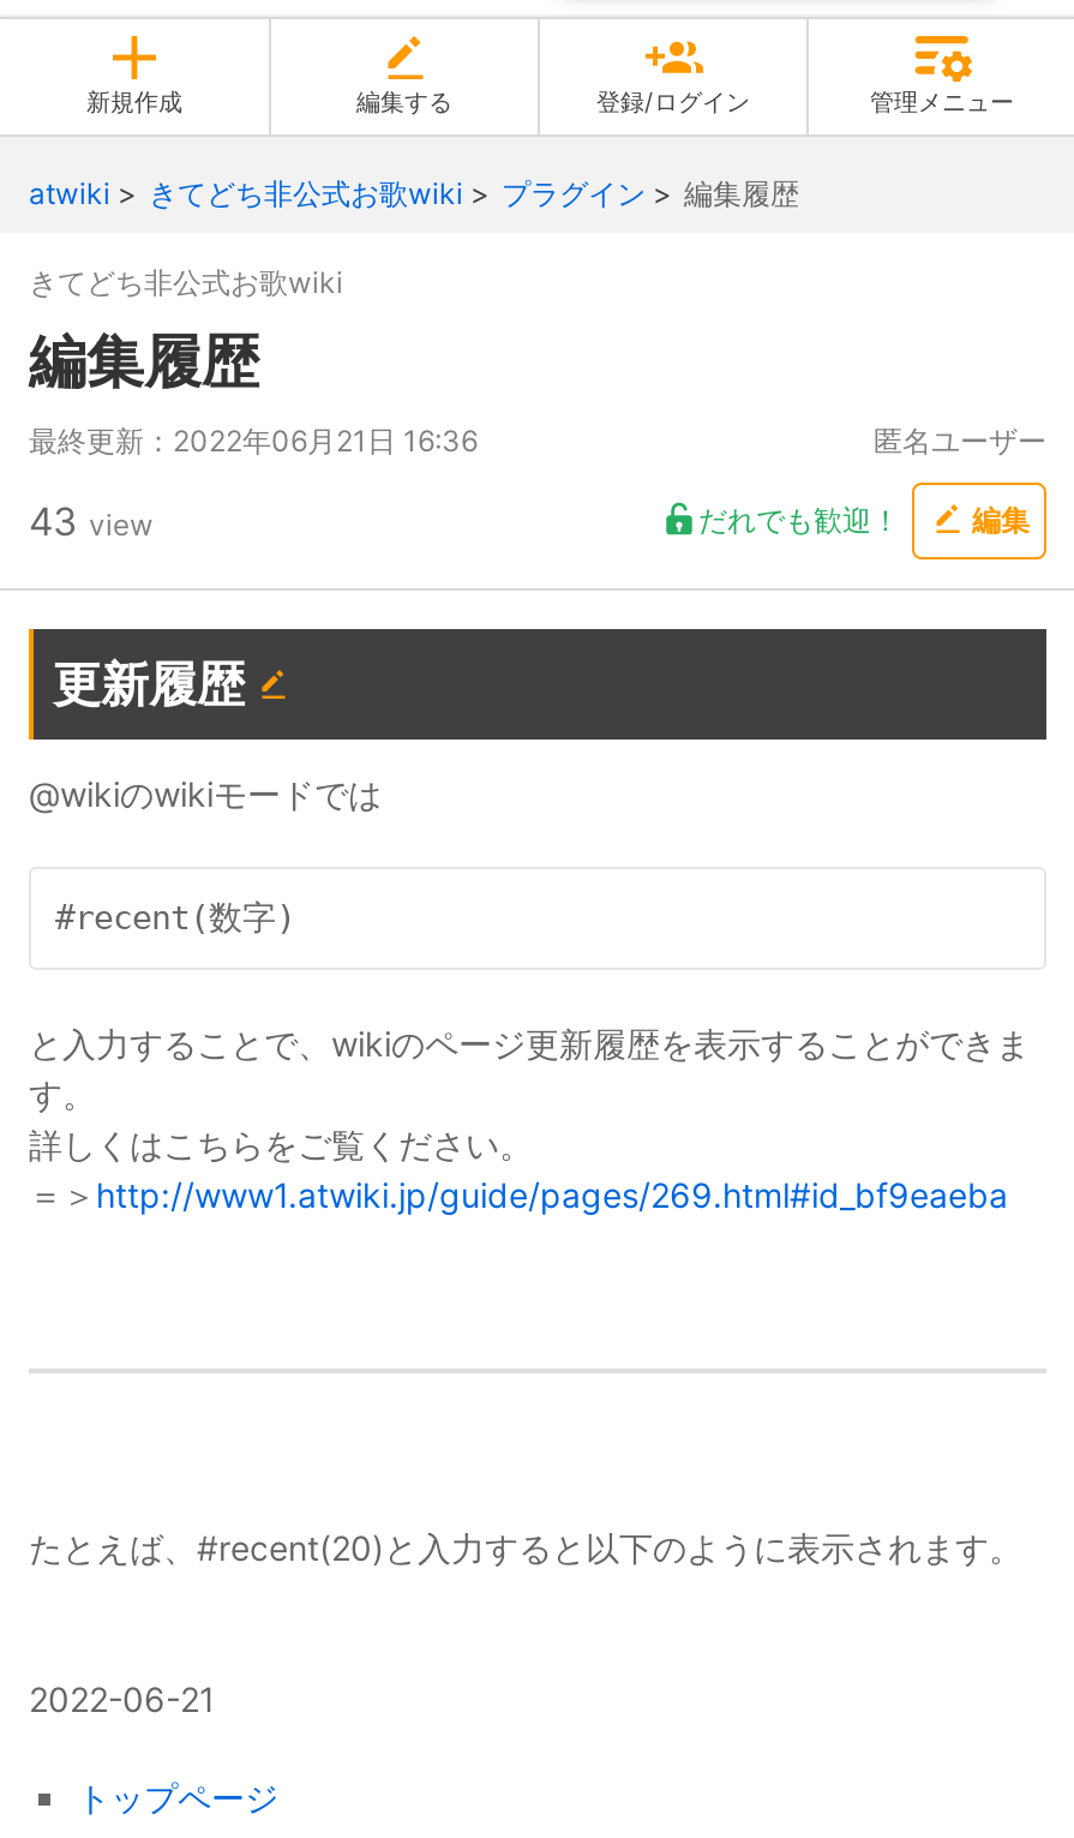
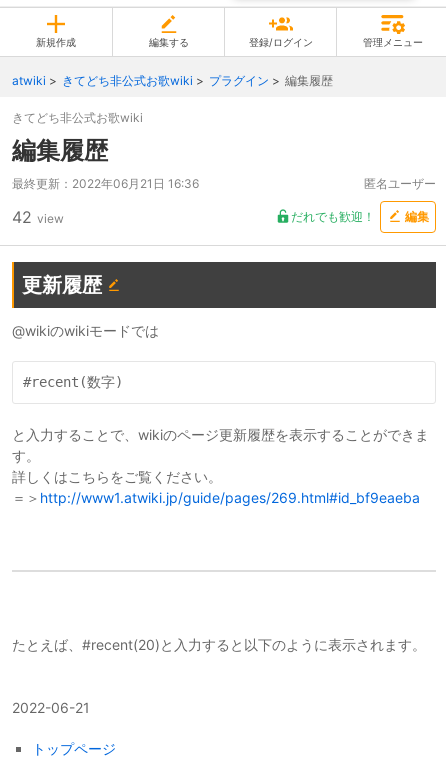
[29,497,154,545] 43 view -> [12,207,64,227] 42 view

